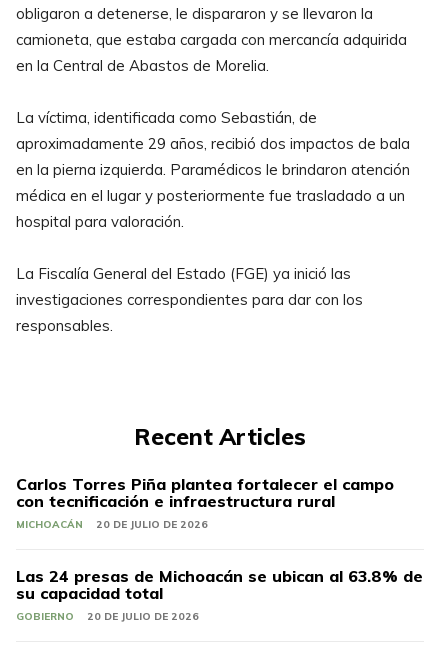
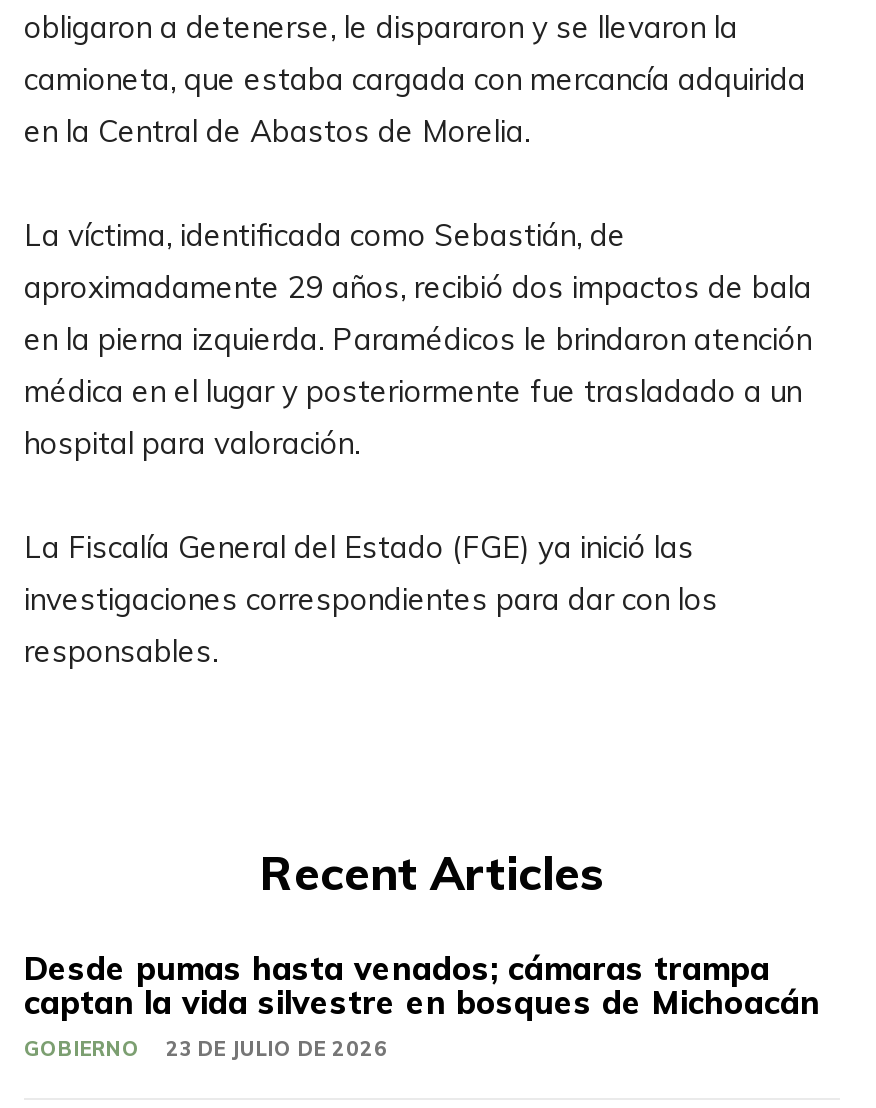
[16,474,423,603] Carlos Torres Piña plantea fortalecer el campo | con tecnificación e infraestructura rural | MICHOACÁN | 20 DE JULIO DE 2026 | Las 24 presas de Michoacán se ubican al 63.8% de | su capacidad total -> [24,948,820,1022] Desde pumas hasta venados; cámaras trampa | captan la vida silvestre en bosques de Michoacán
[16,610,199,623] GOBIERNO 20 DE JULIO DE 2026 -> [24,1036,388,1062] GOBIERNO 23 DE JULIO DE 2026

